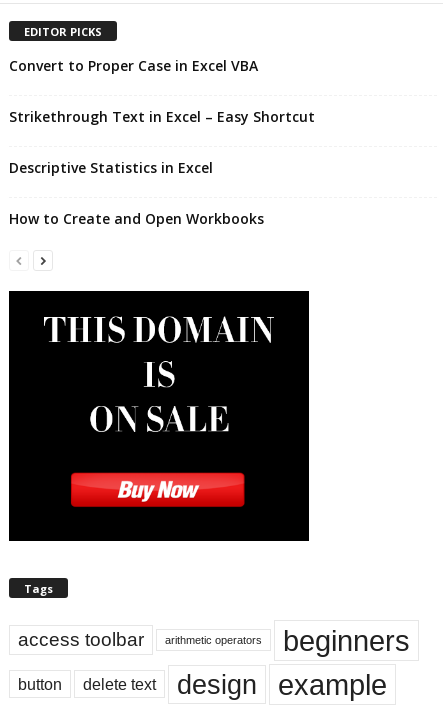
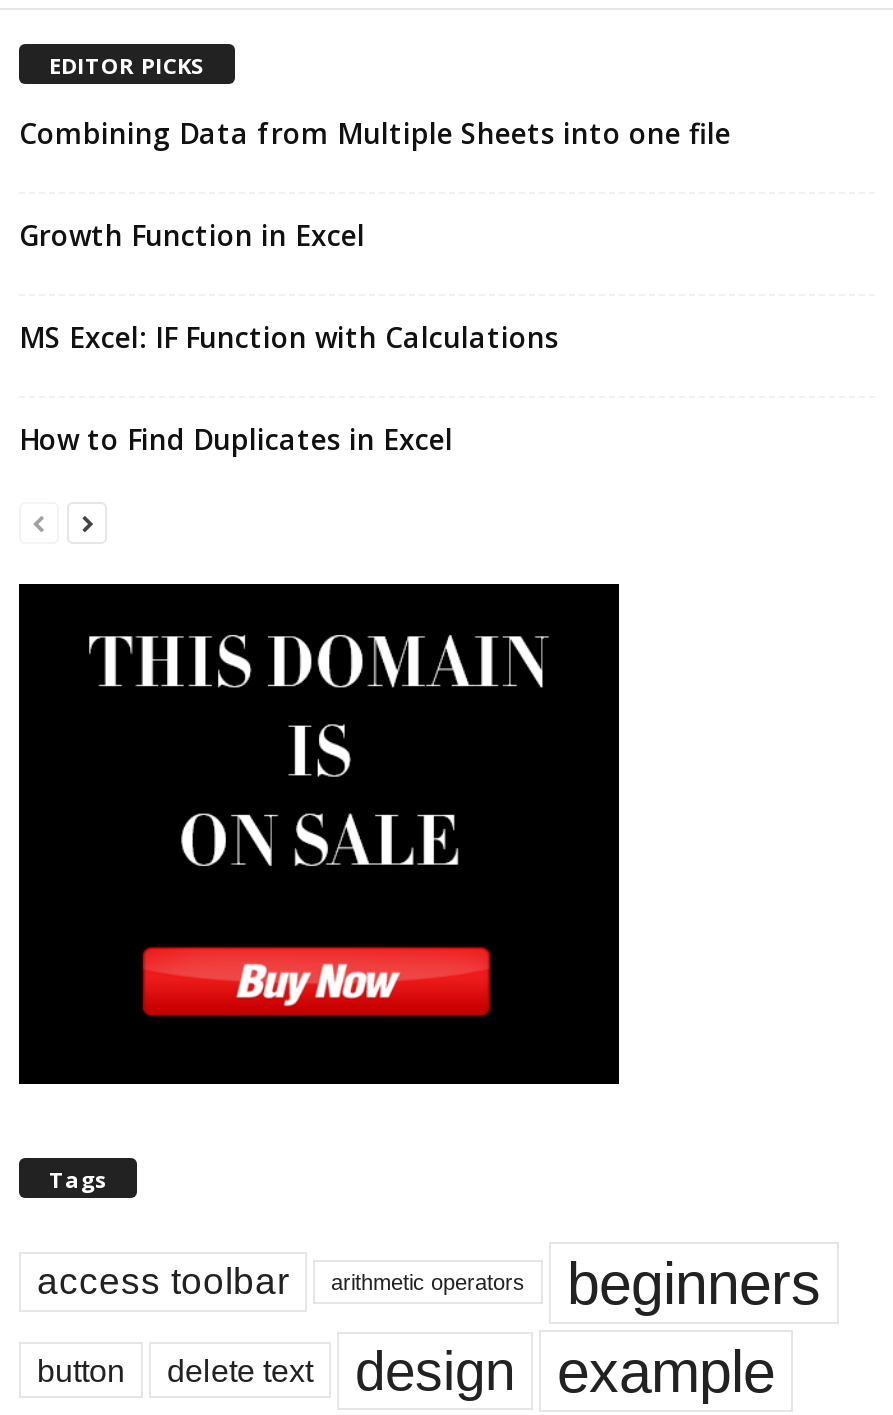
[9,56,258,75] Convert to Proper Case in Excel VBA -> [19,114,731,152] Combining Data from Multiple Sheets into one file
[9,107,315,126] Strikethrough Text in Excel – Easy Shortcut -> [19,216,365,254] Growth Function in Excel
[9,158,213,177] Descriptive Statistics in Excel -> [19,318,559,356] MS Excel: IF Function with Calculations
[9,209,264,228] How to Create and Open Workbooks -> [19,420,453,458] How to Find Duplicates in Excel

